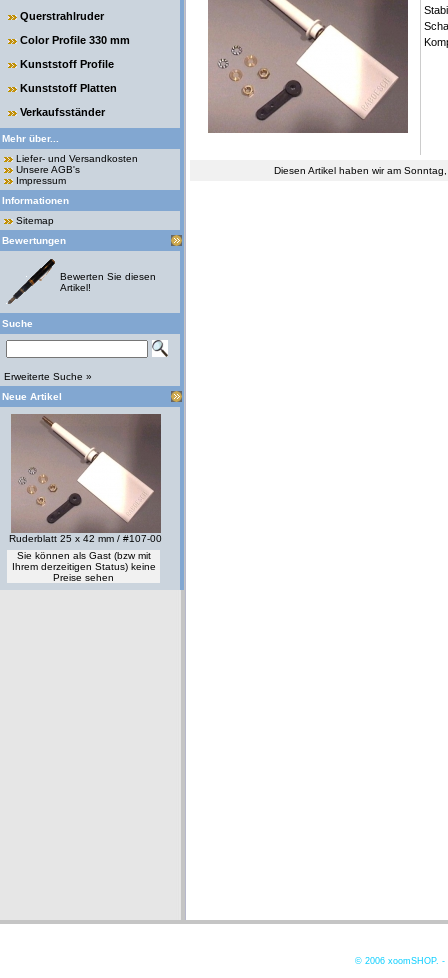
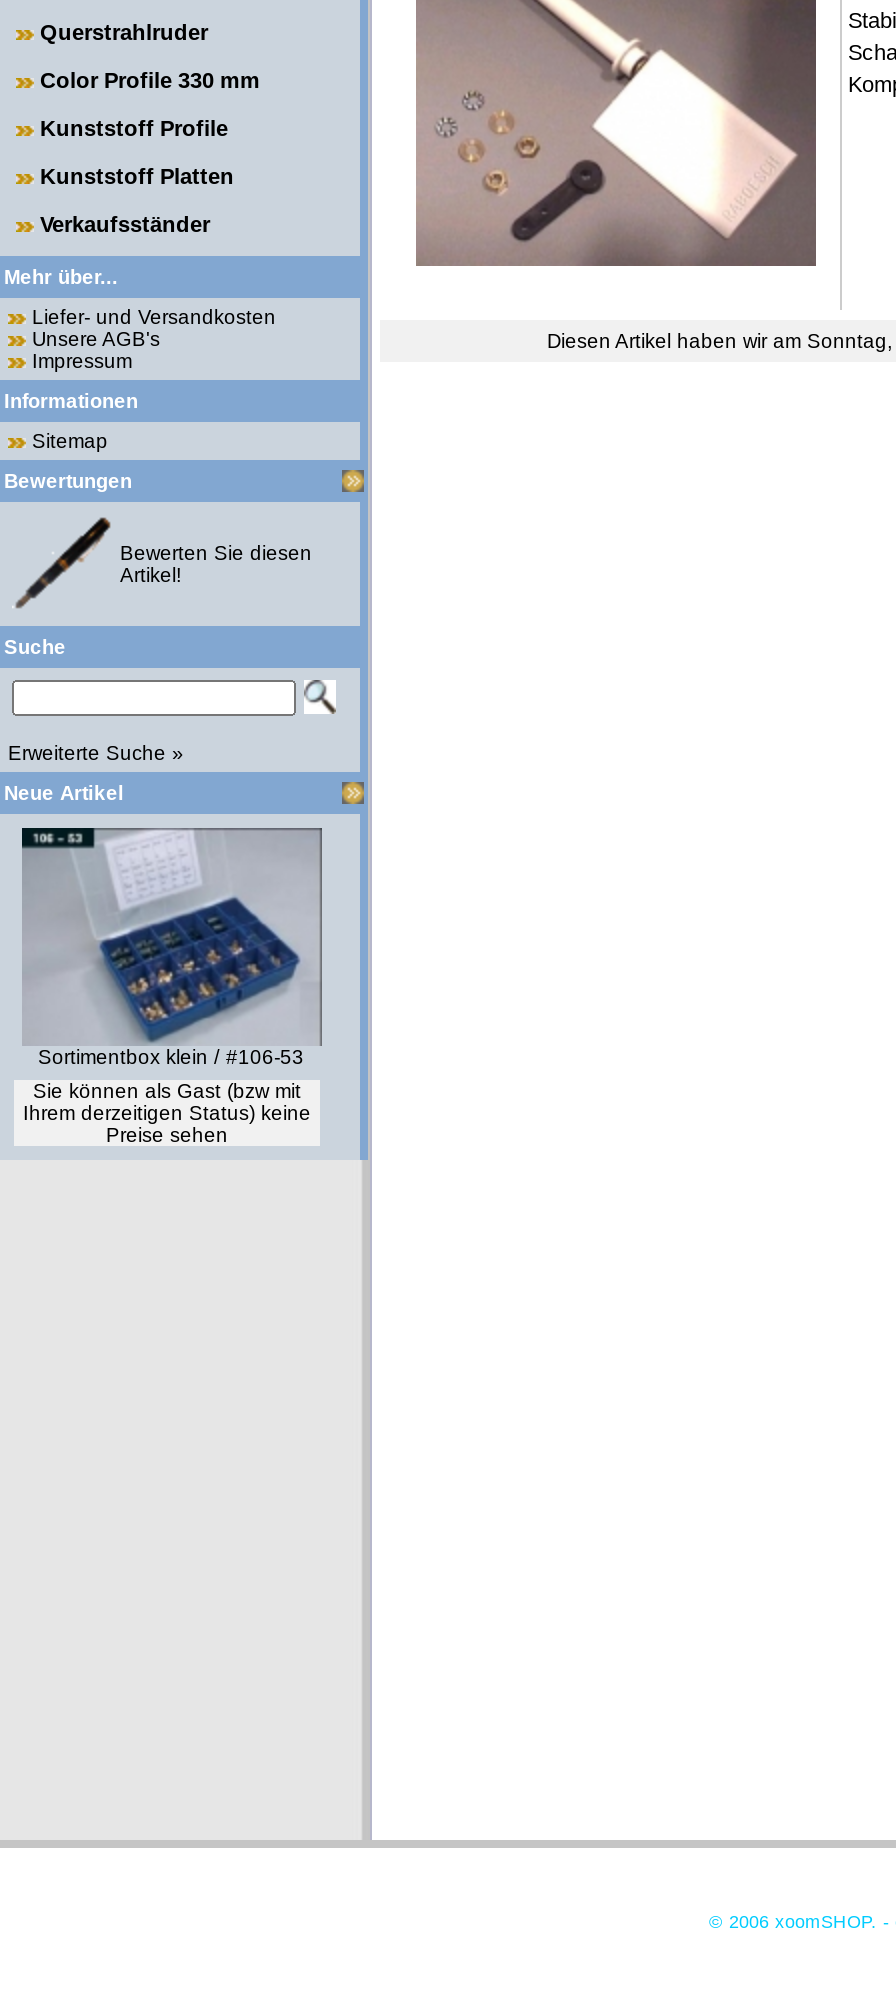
[9,414,162,544] [image] | Ruderblatt 25 x 42 mm / #107-00 -> [22,828,320,1068] [image] | Sortimentbox klein / #106-53

